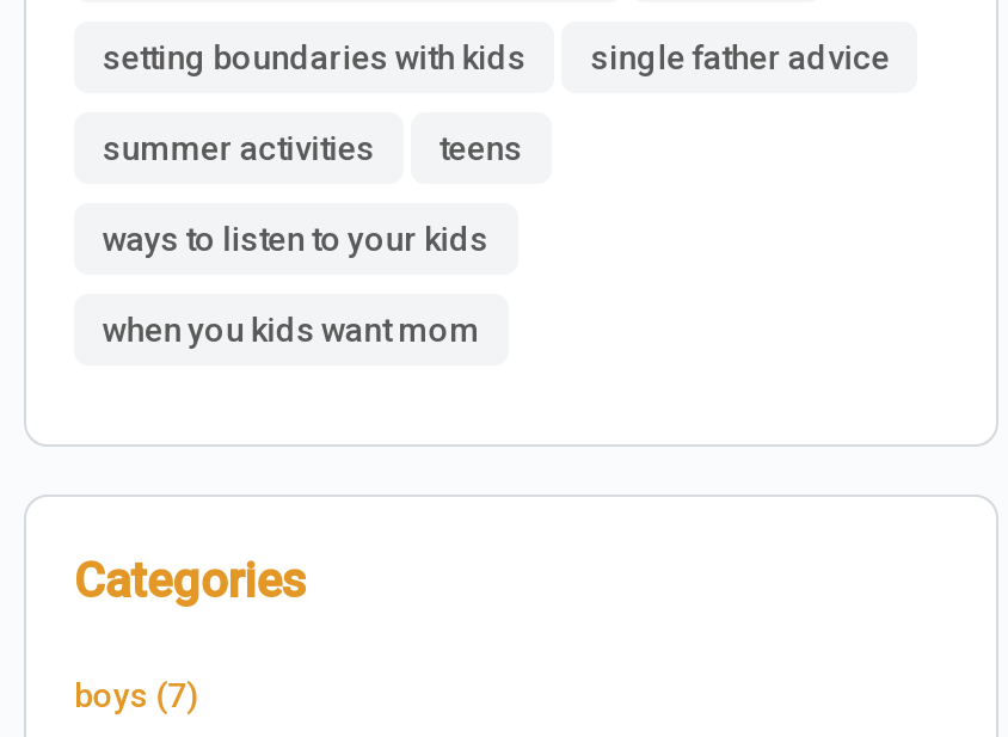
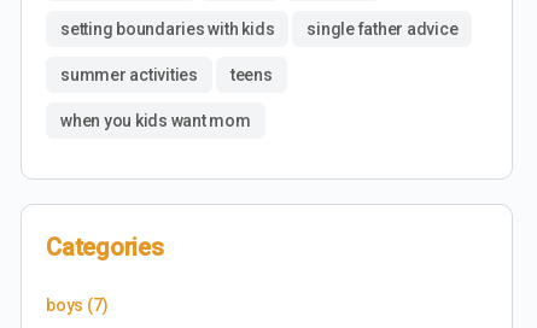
[103,220,488,258] ways to listen to your kids -> none

